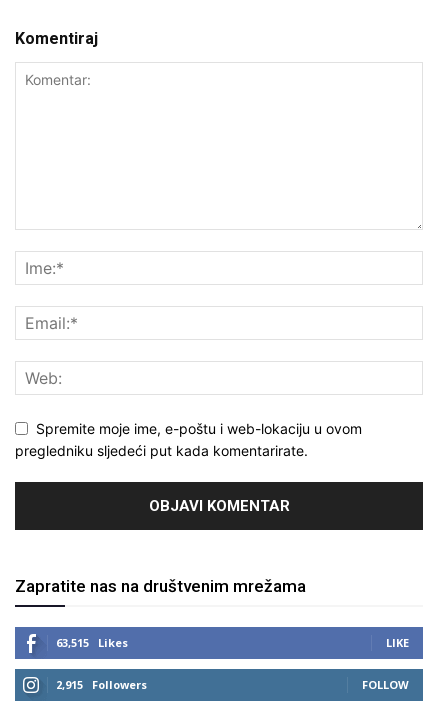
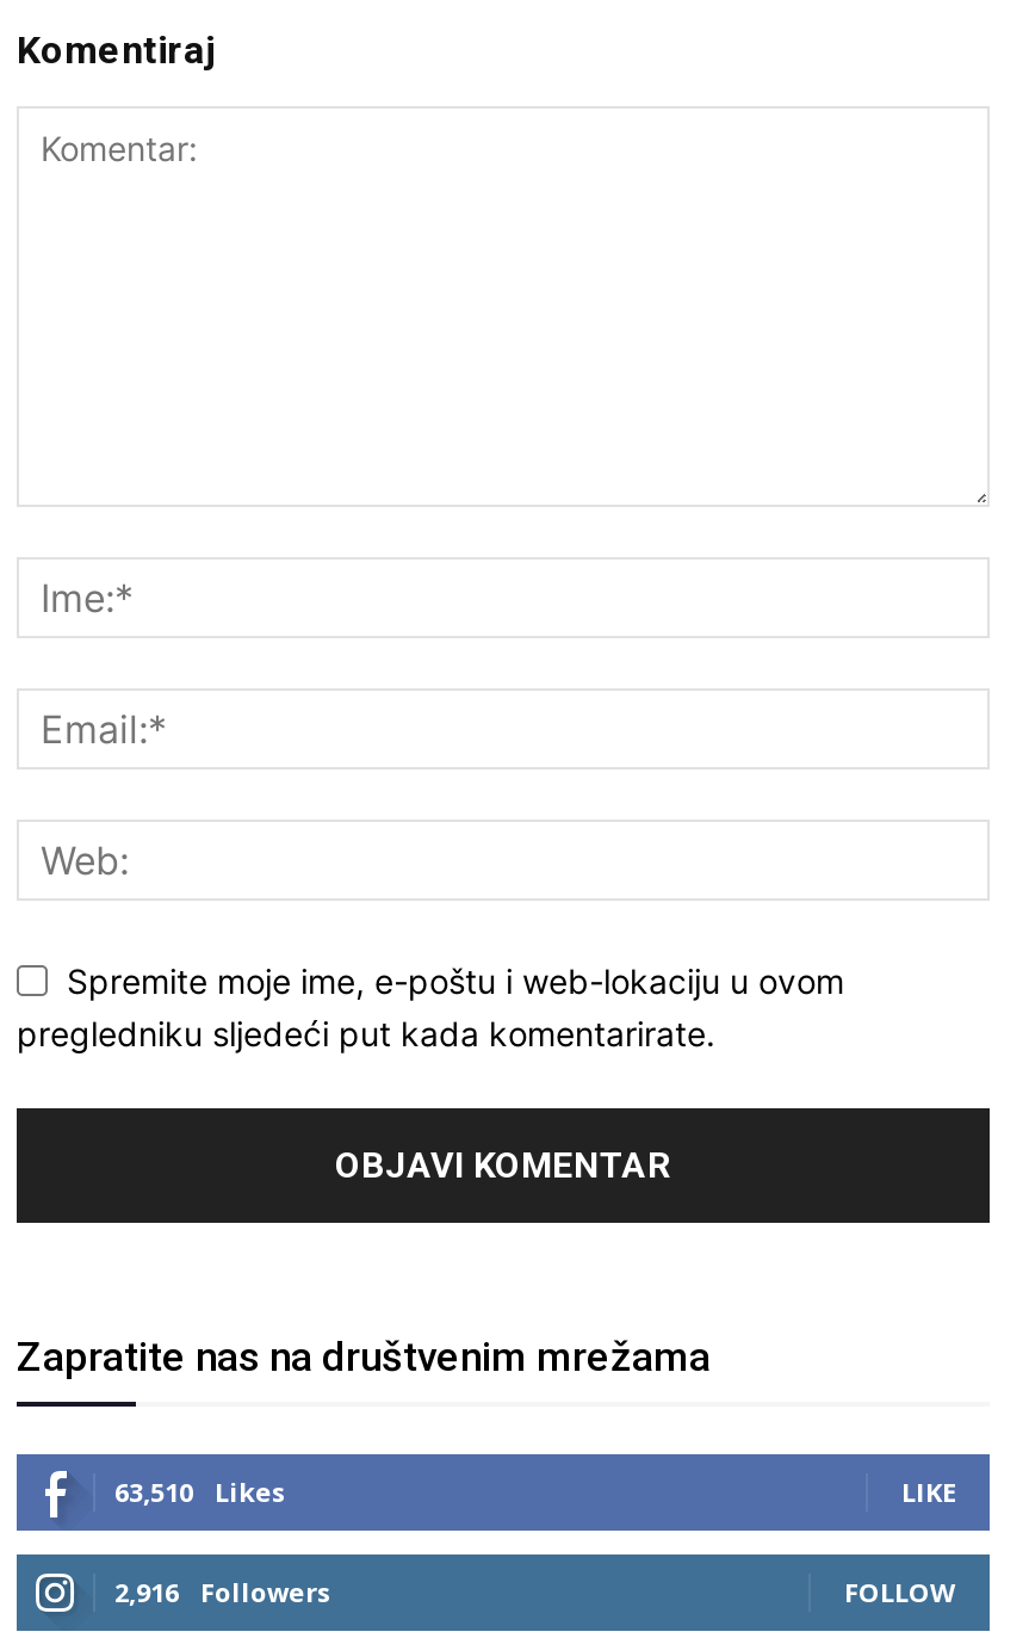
[56,635,128,650] 63,515 Likes -> [114,1474,286,1510] 63,510 Likes
[56,677,147,692] 2,915 Followers -> [114,1575,331,1610] 2,916 Followers

